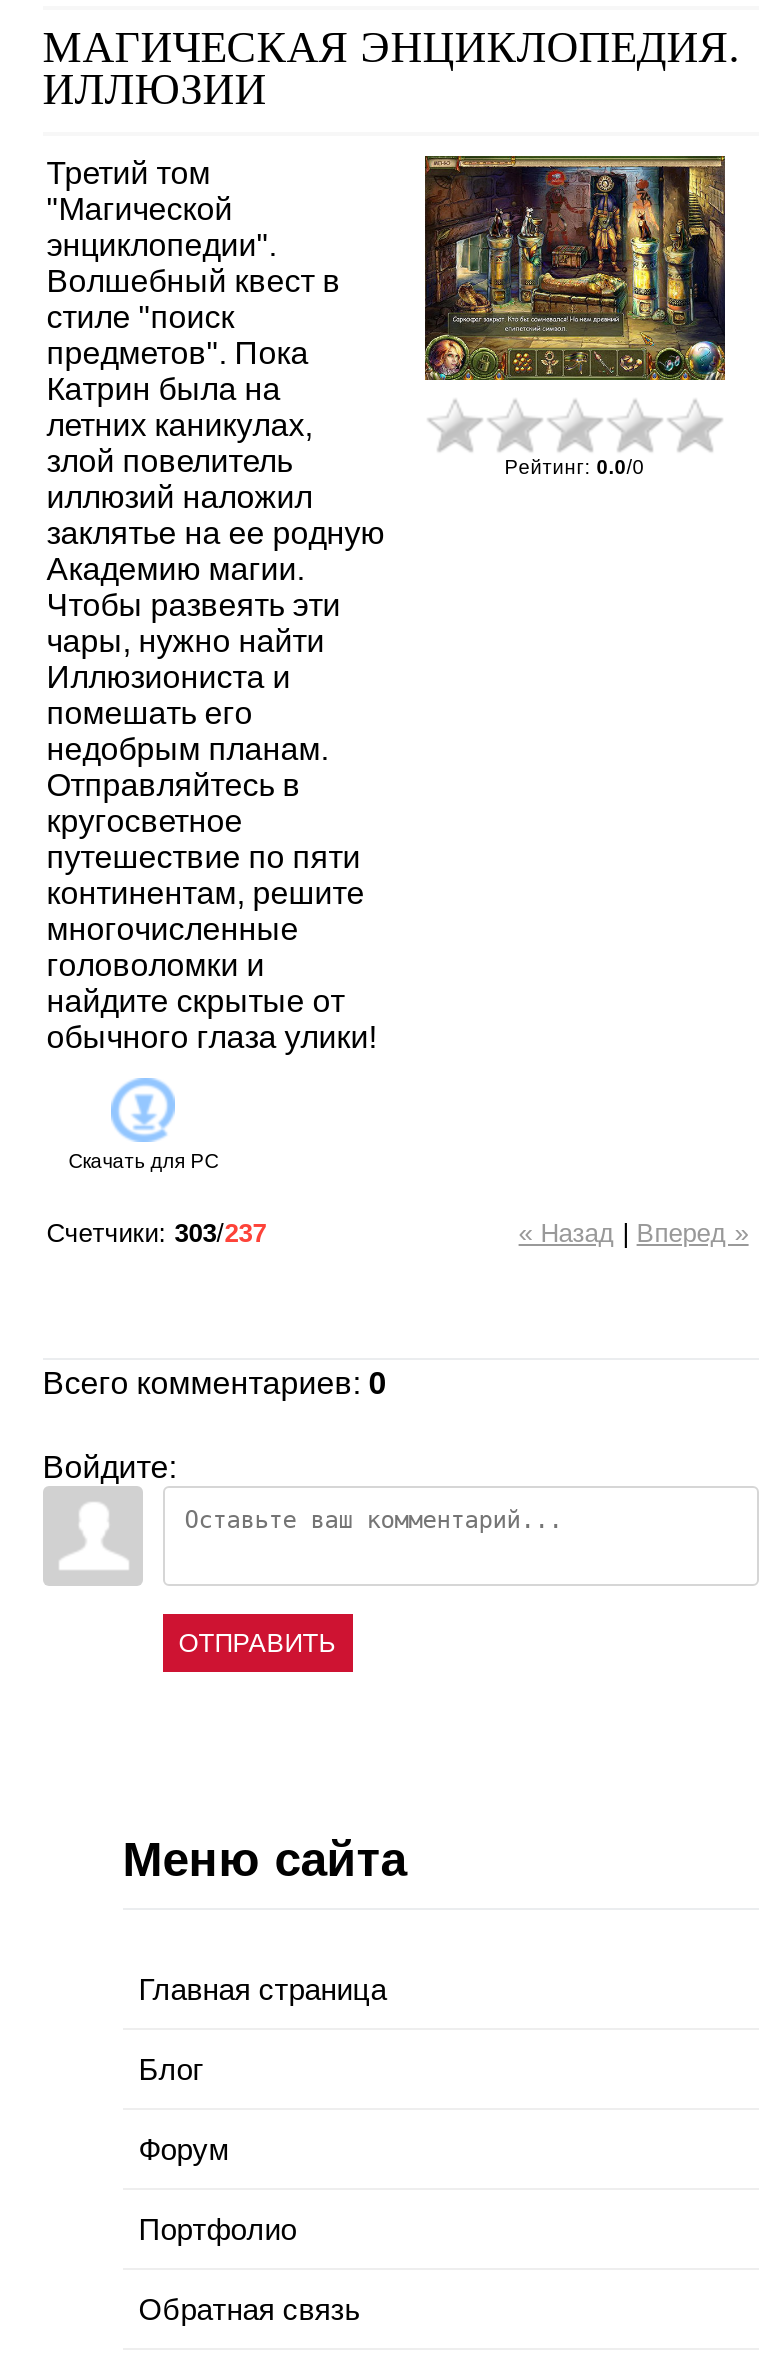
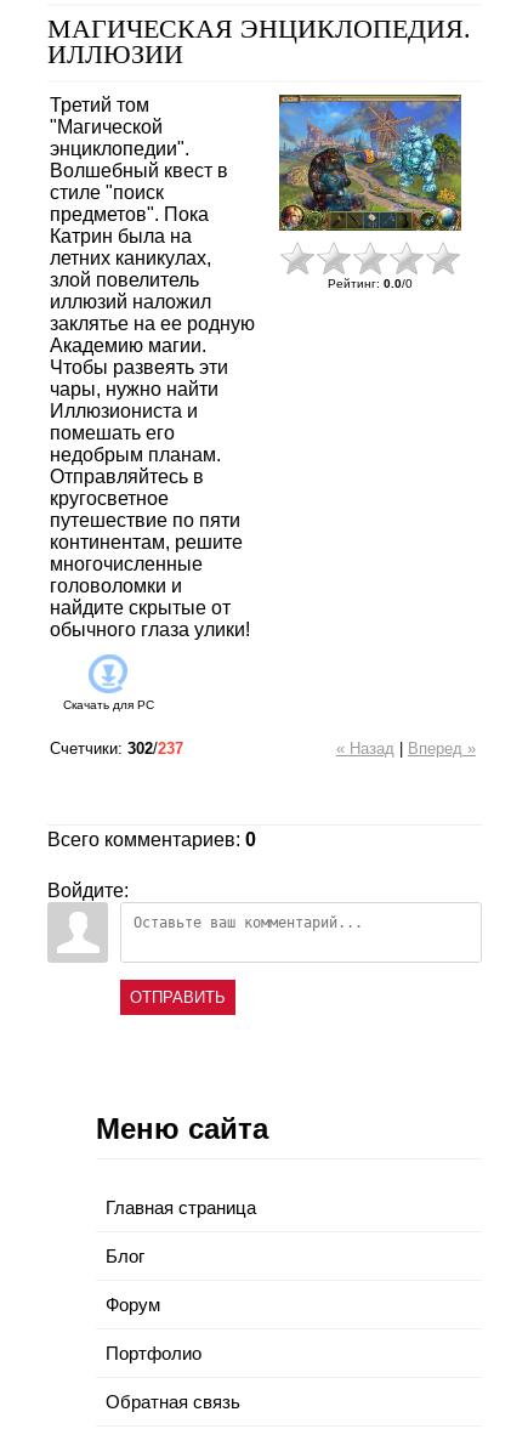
[423,164,727,374] [image] -> [278,95,462,228] [image]
[47,1218,267,1248] Счетчики: 303/237 -> [50,739,183,757] Счетчики: 302/237

